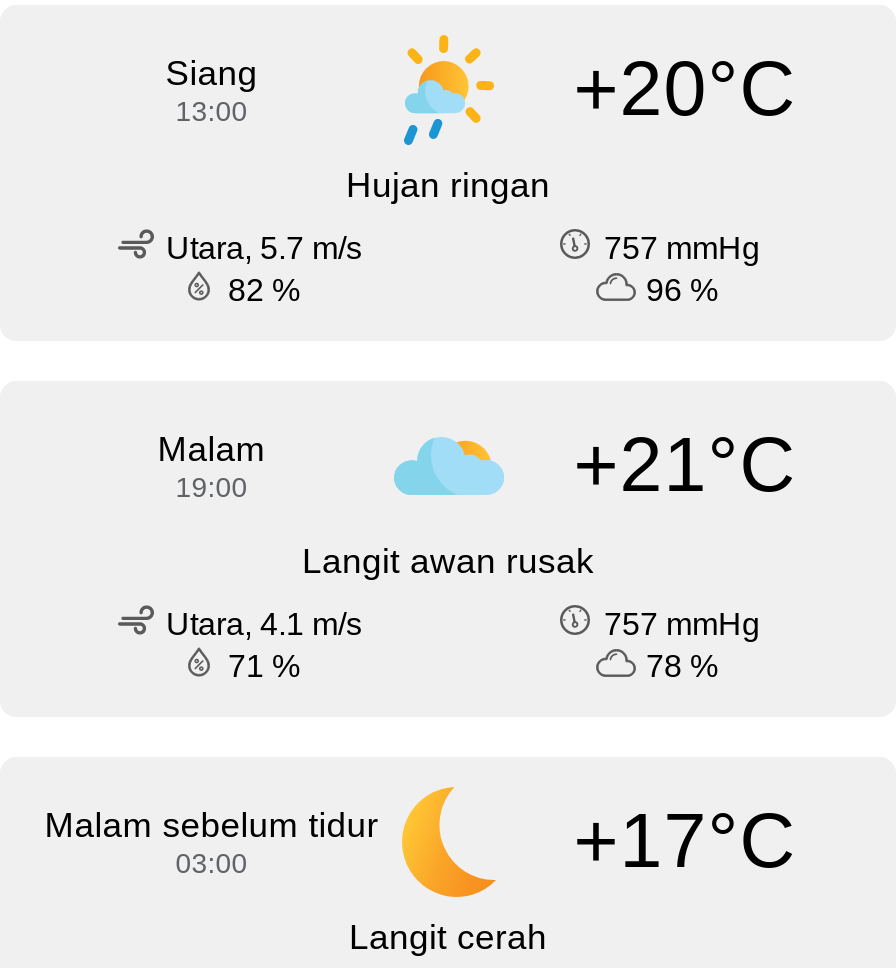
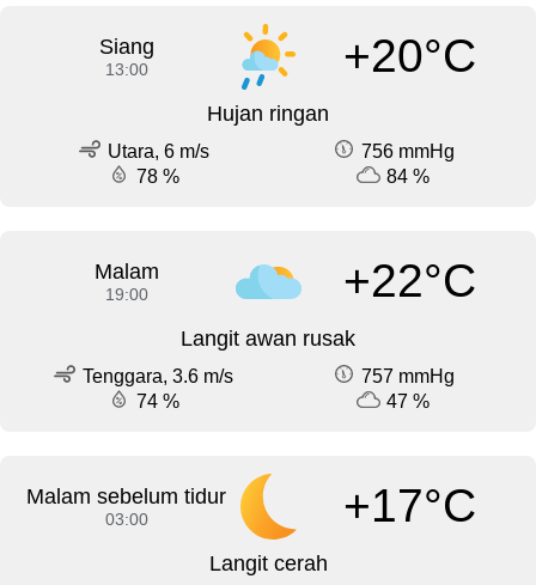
[166,231,362,265] Utara, 5.7 m/s -> [107,141,209,161] Utara, 6 m/s
[604,231,760,265] 757 mmHg -> [361,141,455,161] 756 mmHg
[228,273,300,307] 82 % -> [136,166,179,186] 78 %
[646,273,718,307] 96 % -> [386,166,430,186] 84 %
[574,422,796,508] +21°C -> [343,255,476,307] +22°C
[166,607,362,641] Utara, 4.1 m/s -> [83,366,233,386] Tenggara, 3.6 m/s
[228,649,300,683] 71 % -> [136,391,179,411] 74 %
[646,649,718,683] 78 % -> [386,391,430,411] 47 %

